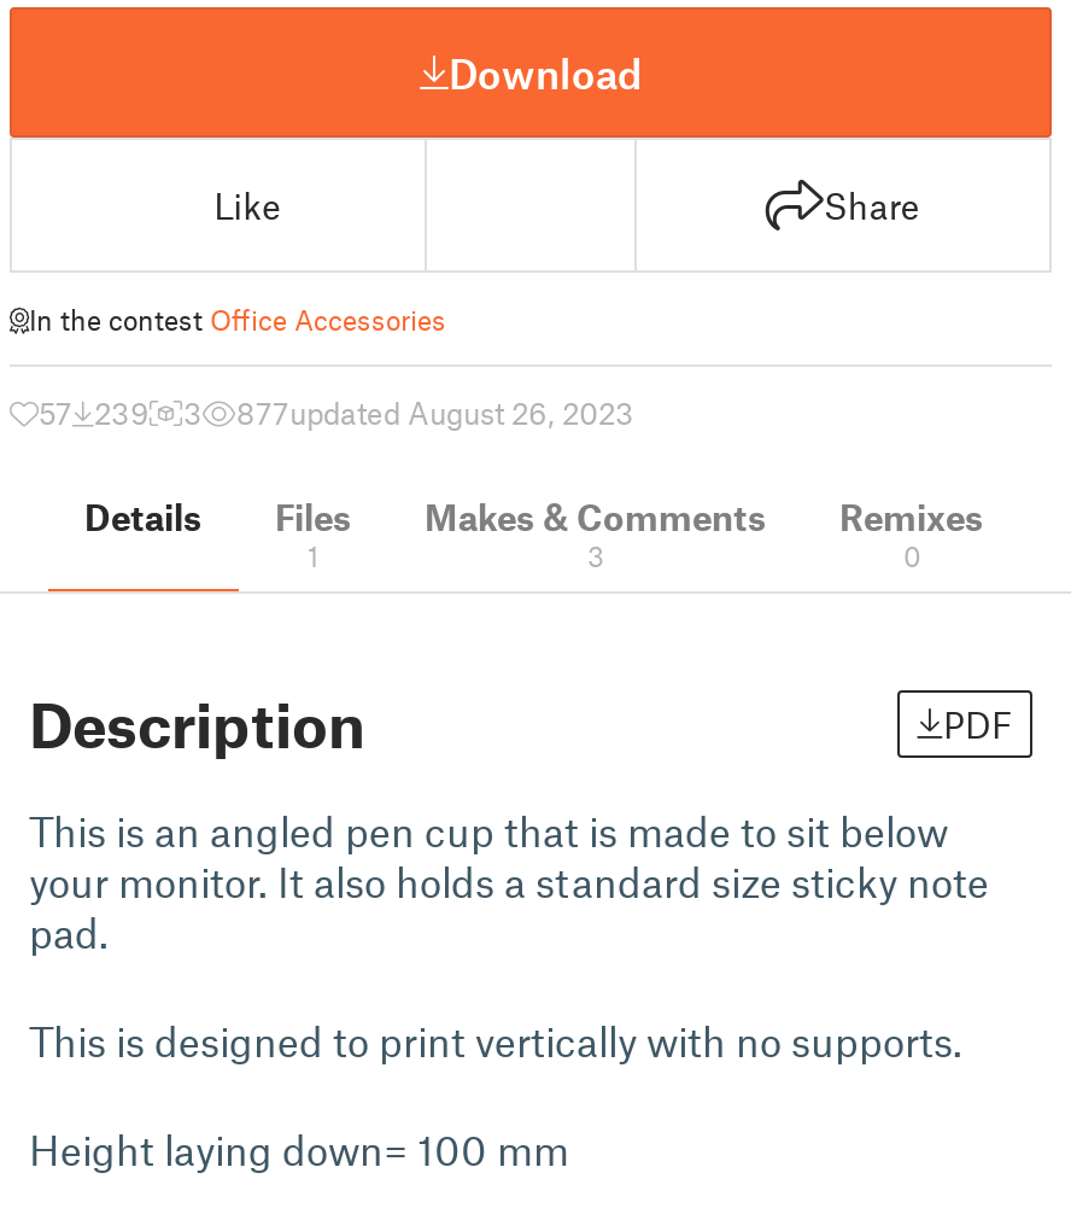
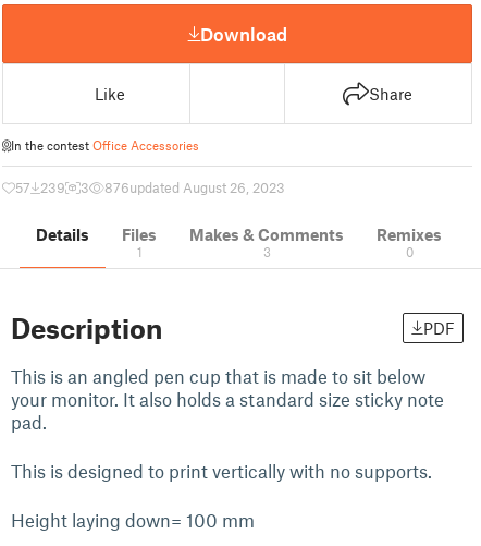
[236,393,634,432] 877updated August 26, 2023 -> [104,179,285,196] 876updated August 26, 2023

